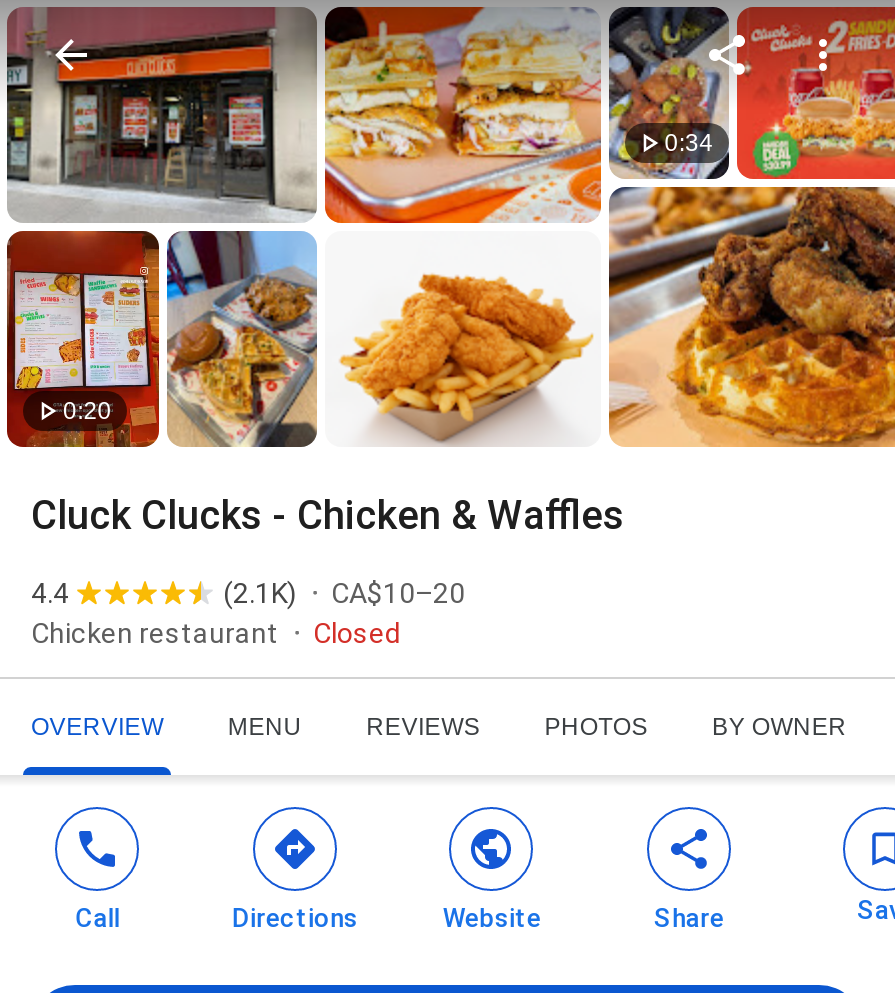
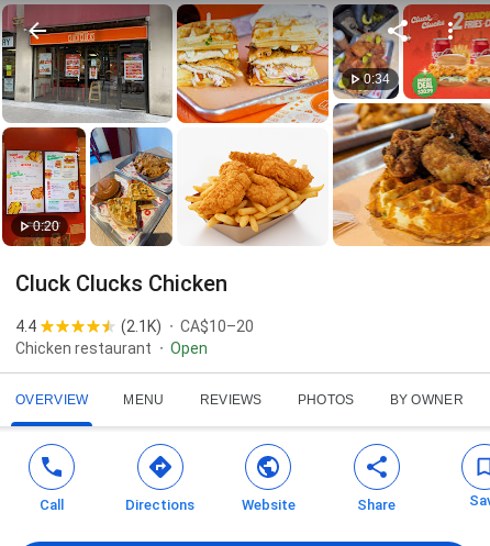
[31,490,625,538] Cluck Clucks - Chicken & Waffles -> [15,270,227,296] Cluck Clucks Chicken
[313,617,401,649] Closed -> [170,340,208,357] Open

